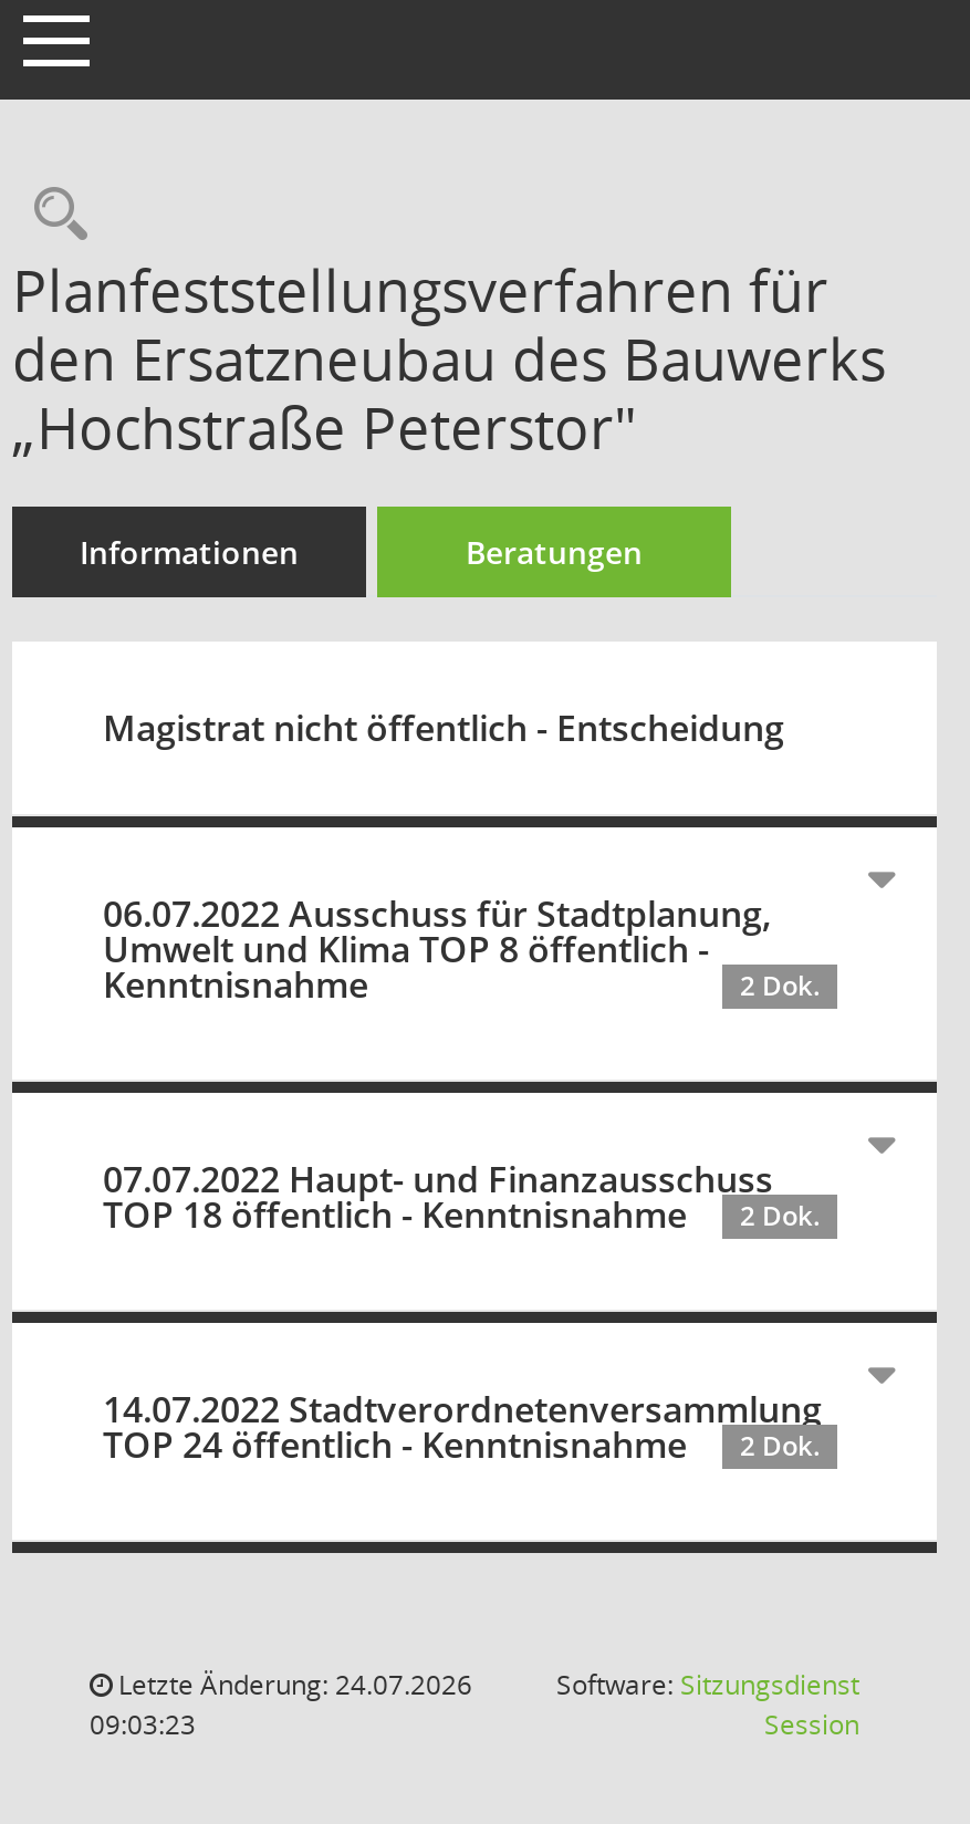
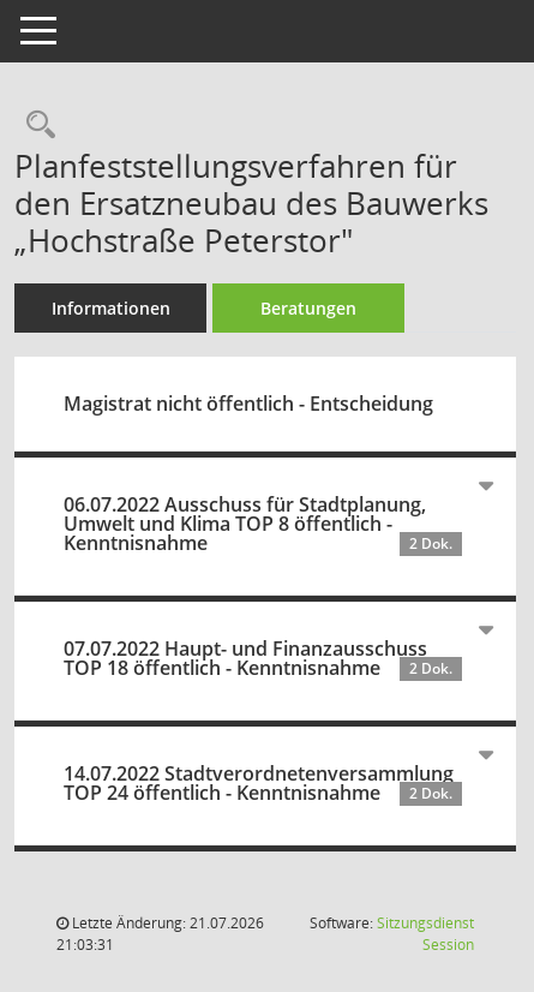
[112,1666,472,1703] Letzte Änderung: 24.07.2026 -> [68,913,264,933] Letzte Änderung: 21.07.2026
[90,1706,196,1743] 09:03:23 -> [56,934,114,955] 21:03:31

